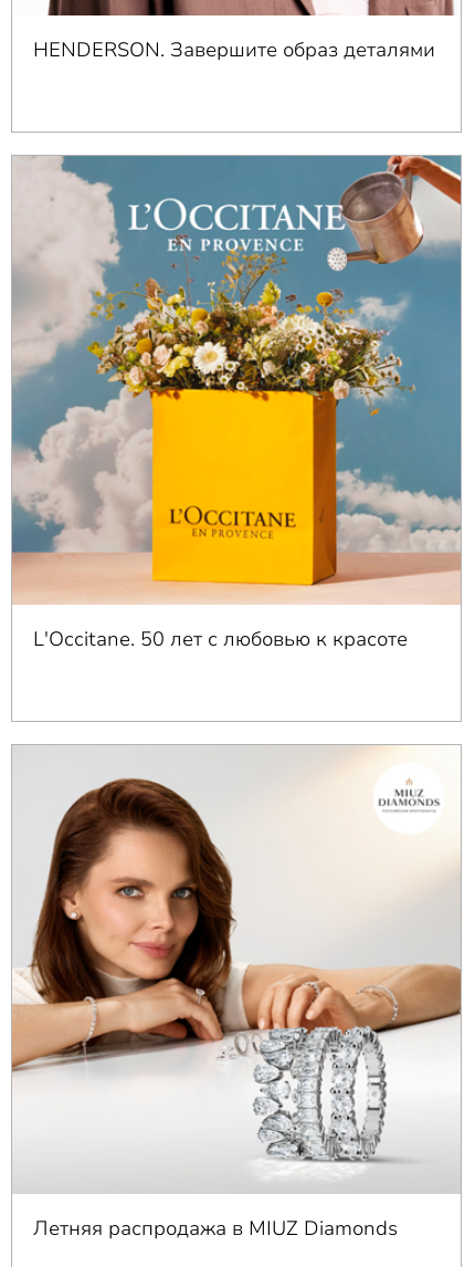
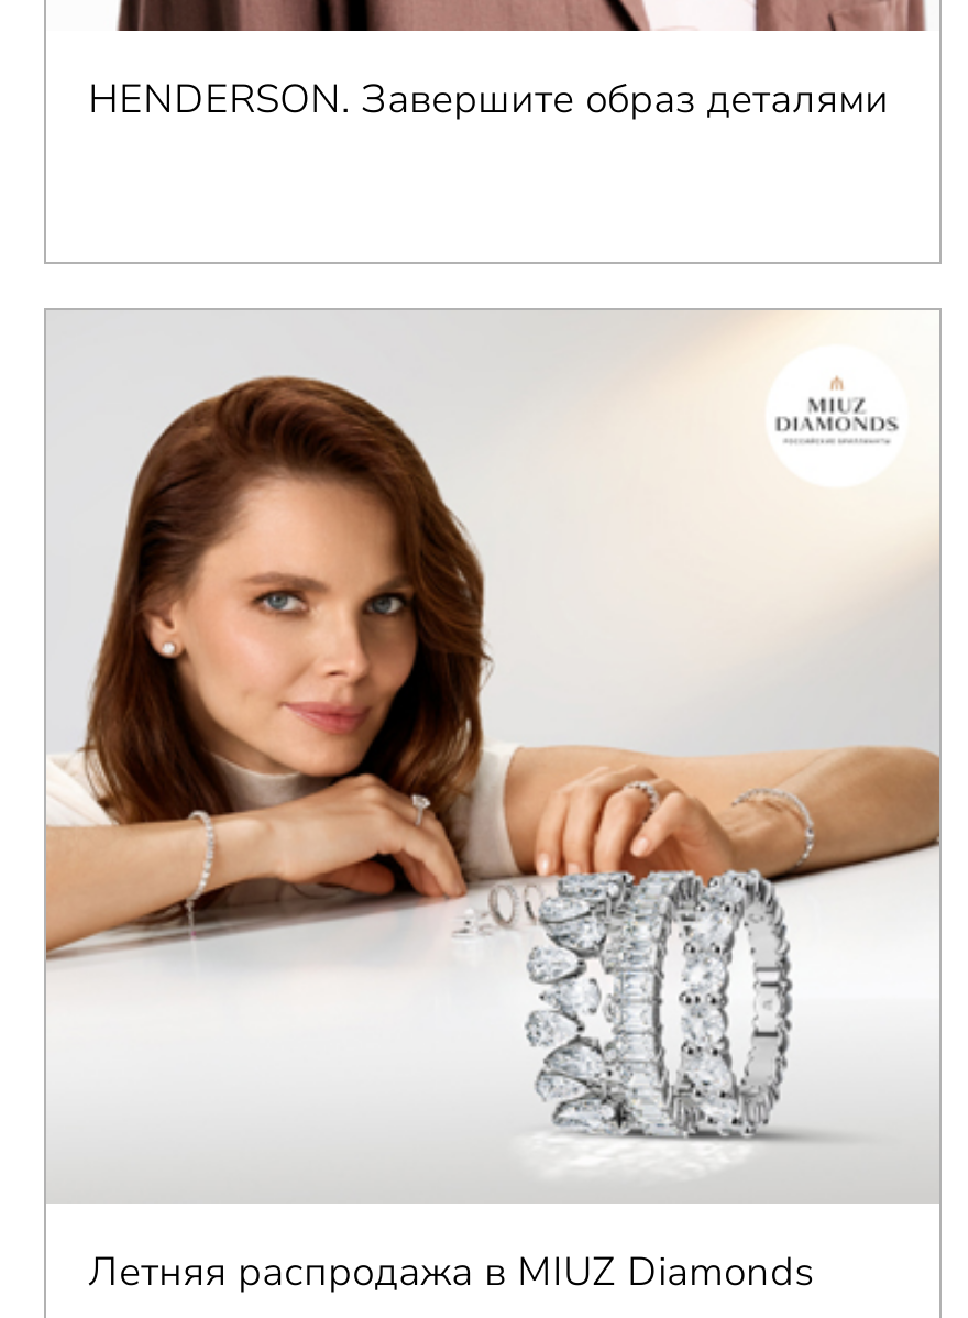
[11,155,462,653] [image] | L'Occitane. 50 лет с любовью к красоте -> none

